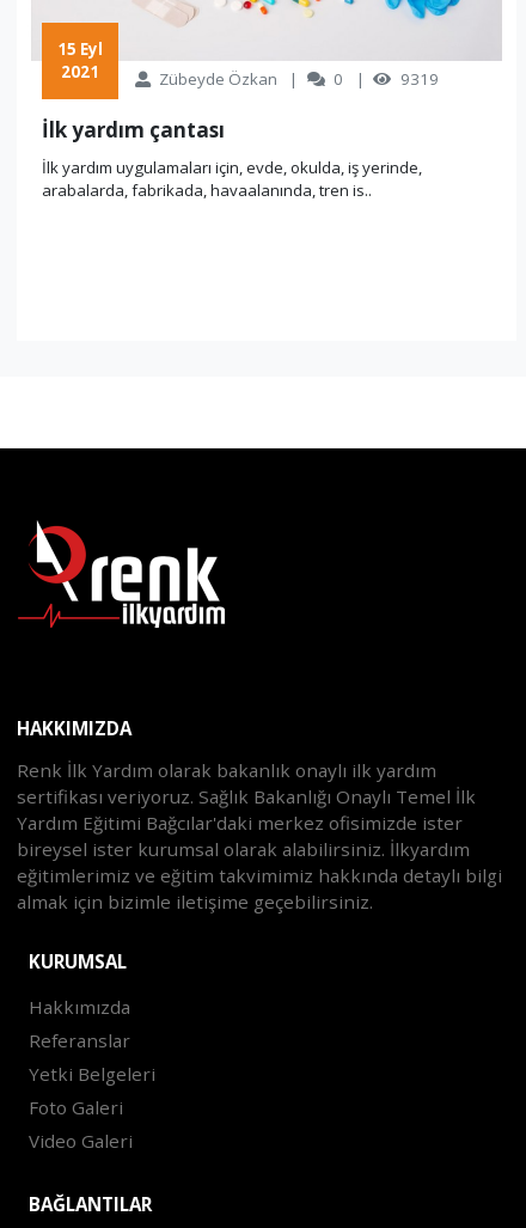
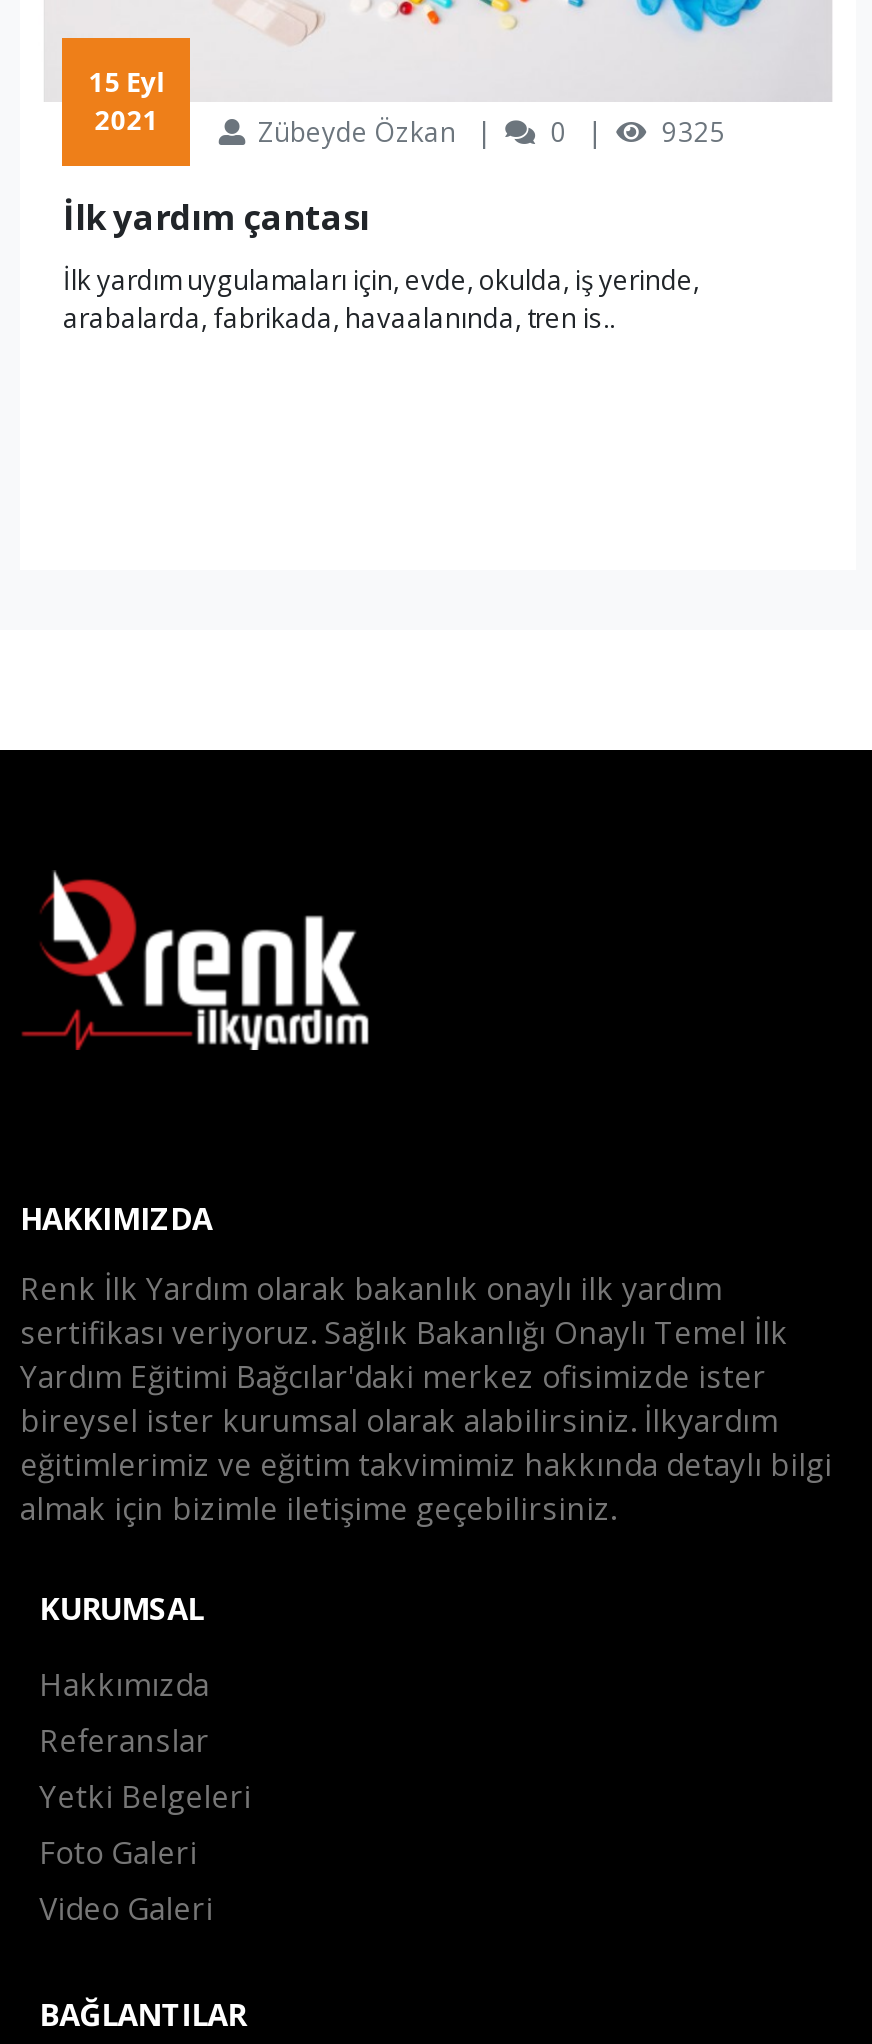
[397,68,438,90] 9319 -> [656,114,726,150] 9325

